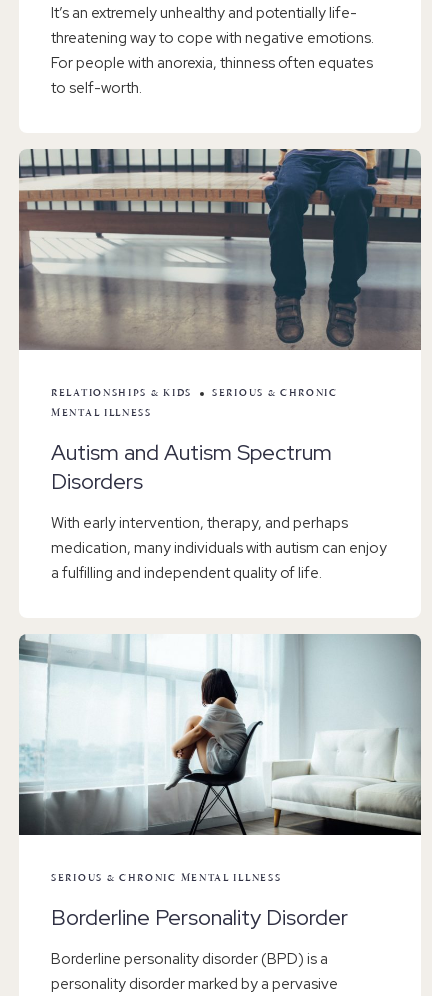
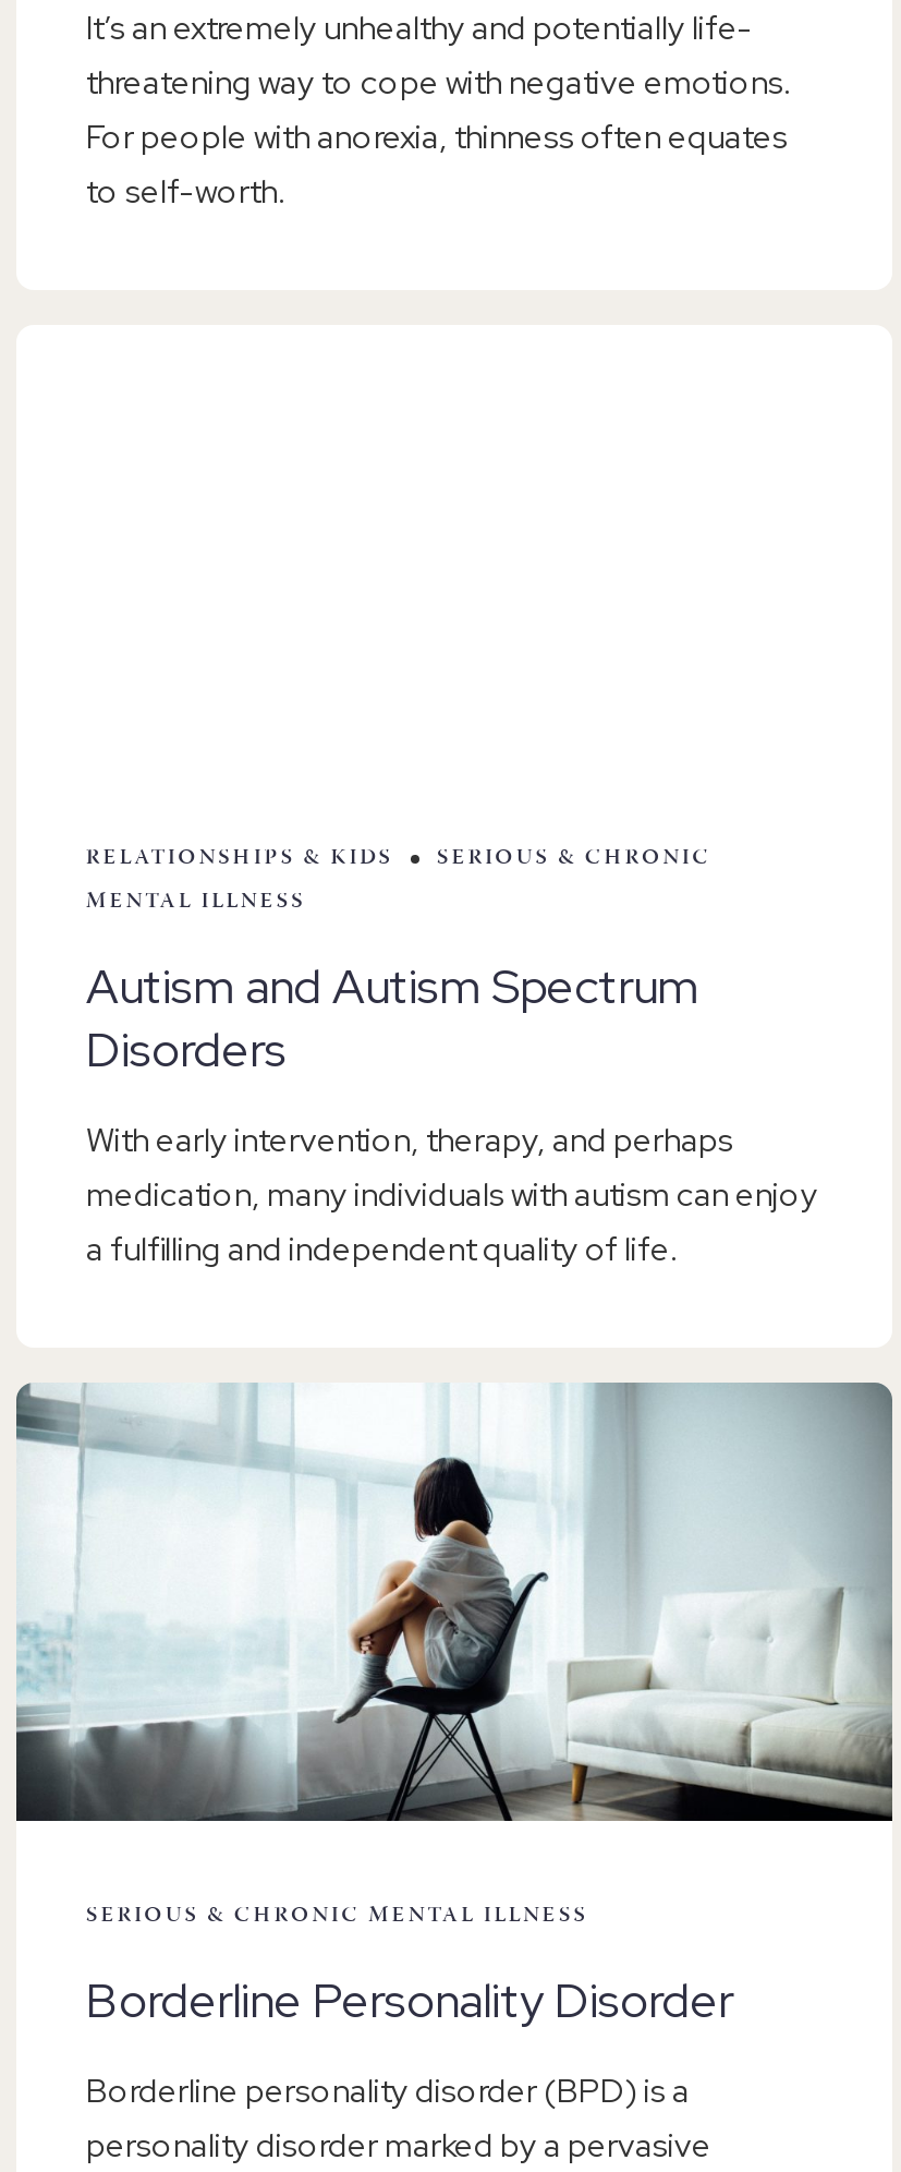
[18,148,422,351] [image] -> none

